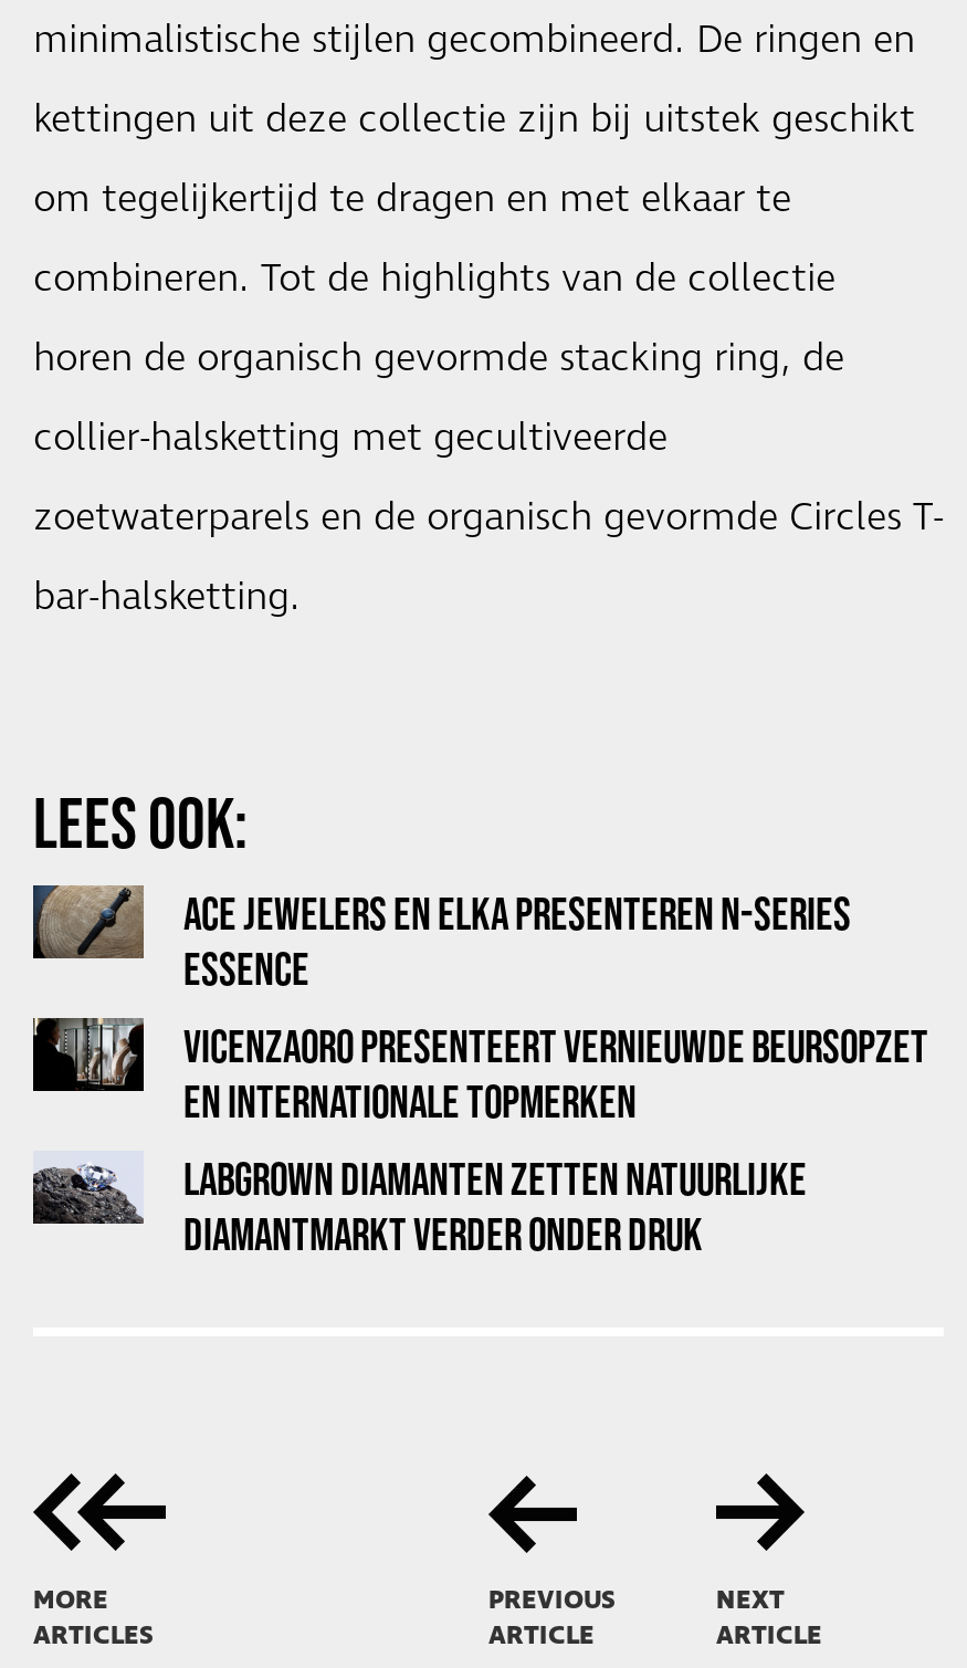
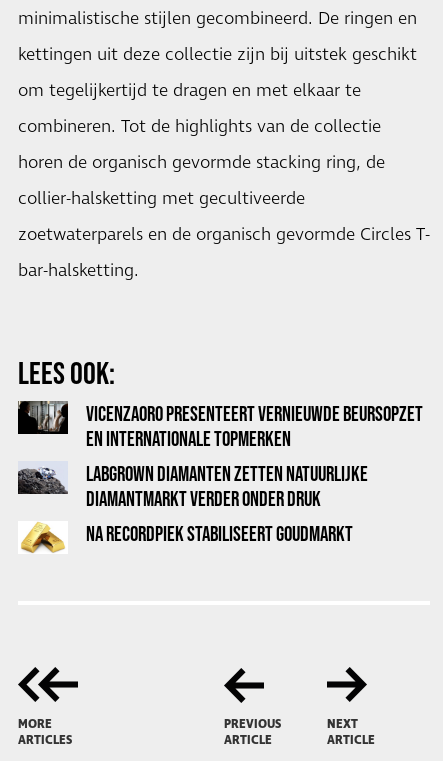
[33,885,851,994] [image] | ACE JEWELERS EN ELKA PRESENTEREN N-SERIES | ESSENCE -> none
moved [44,1014,928,1259] -> [23,399,423,510]: [image] | VICENZAORO PRESENTEERT VERNIEUWDE BEURSOPZET | EN INTERNATIONALE TOPMERKEN | LABGROWN DIAMANTEN ZETTEN NATUURLIJKE | DIAMANTMARKT VERDER ONDER DRUK
none -> [20,522,353,554] [image] | NA RECORDPIEK STABILISEERT GOUDMARKT

